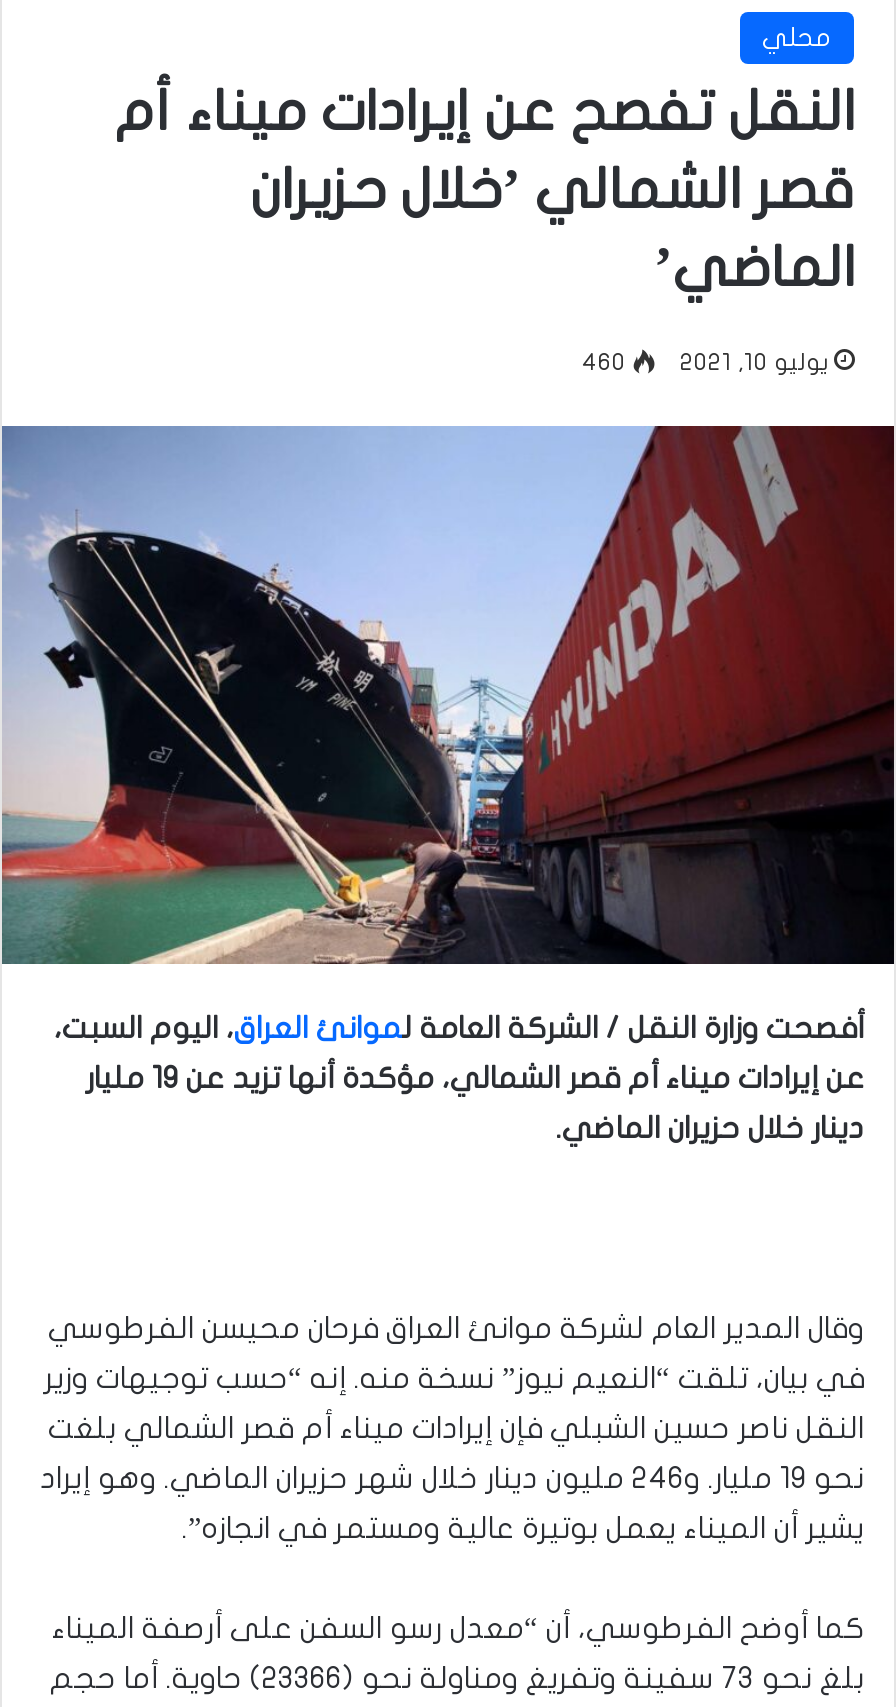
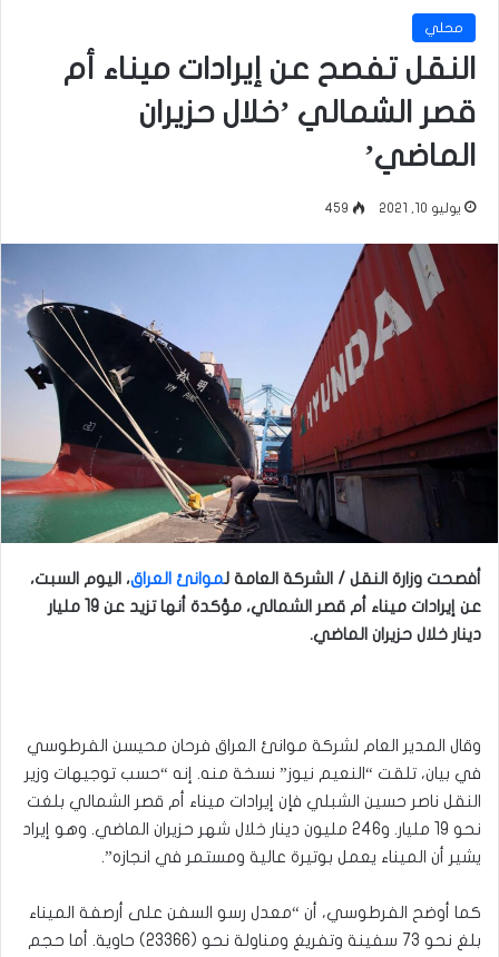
[582,350,626,374] 460 -> [324,202,349,215] 459

